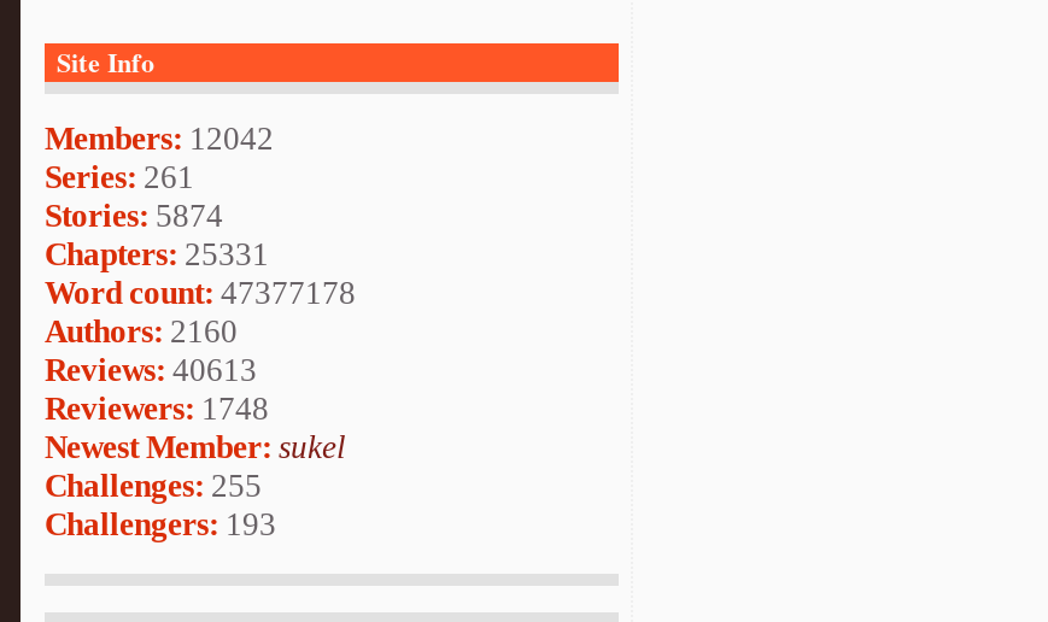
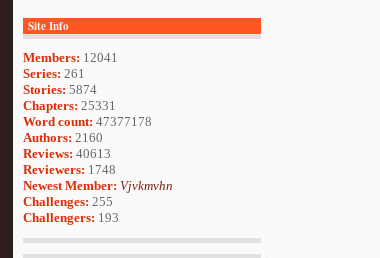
[45,121,274,157] Members: 12042 -> [23,50,118,65] Members: 12041
[45,429,346,465] Newest Member: sukel -> [23,178,173,193] Newest Member: Vjvkmvhn

